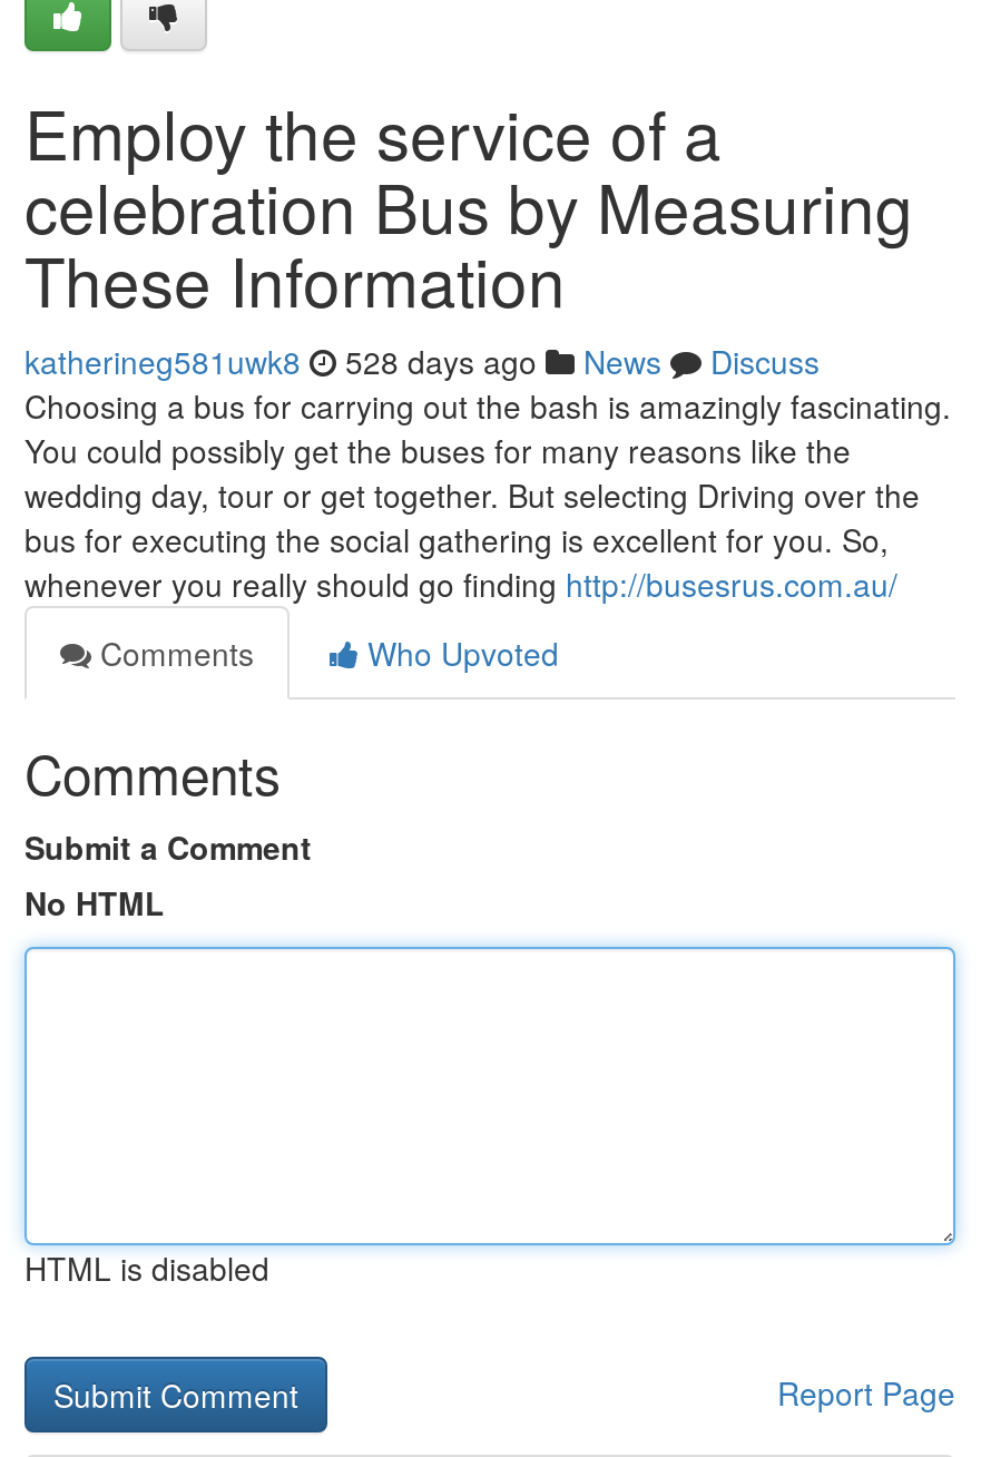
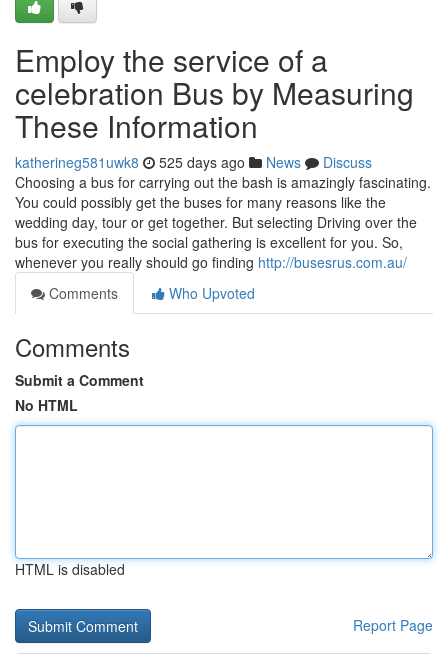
[24,339,820,383] katherineg581uwk8 528 days ago News Discuss -> [15,152,372,172] katherineg581uwk8 525 days ago News Discuss

